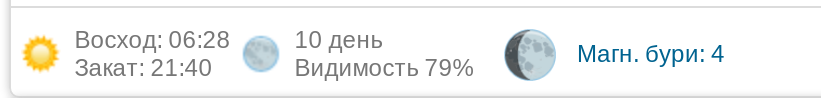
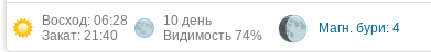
[295,54,475,82] Видимость 79% -> [163,28,262,43] Видимость 74%

